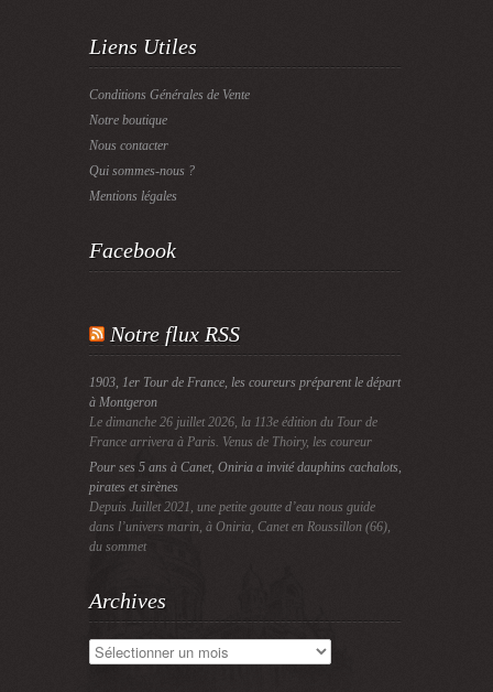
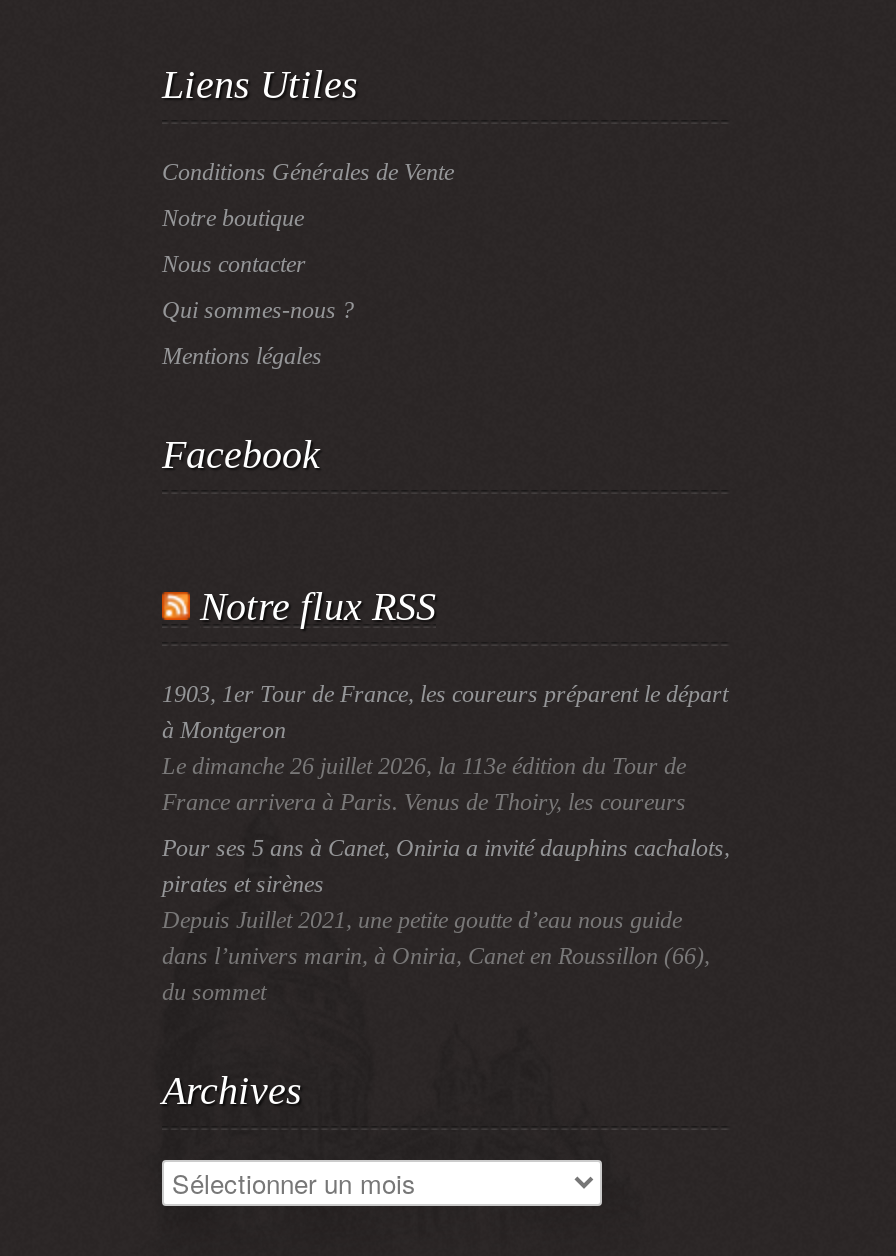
[89,434,372,450] France arrivera à Paris. Venus de Thoiry, les coureur -> [162,788,686,816] France arrivera à Paris. Venus de Thoiry, les coureurs

